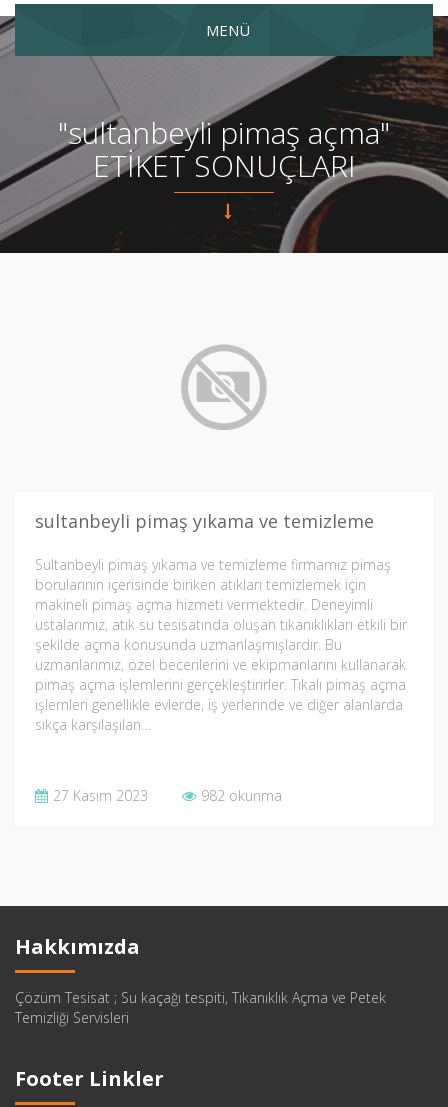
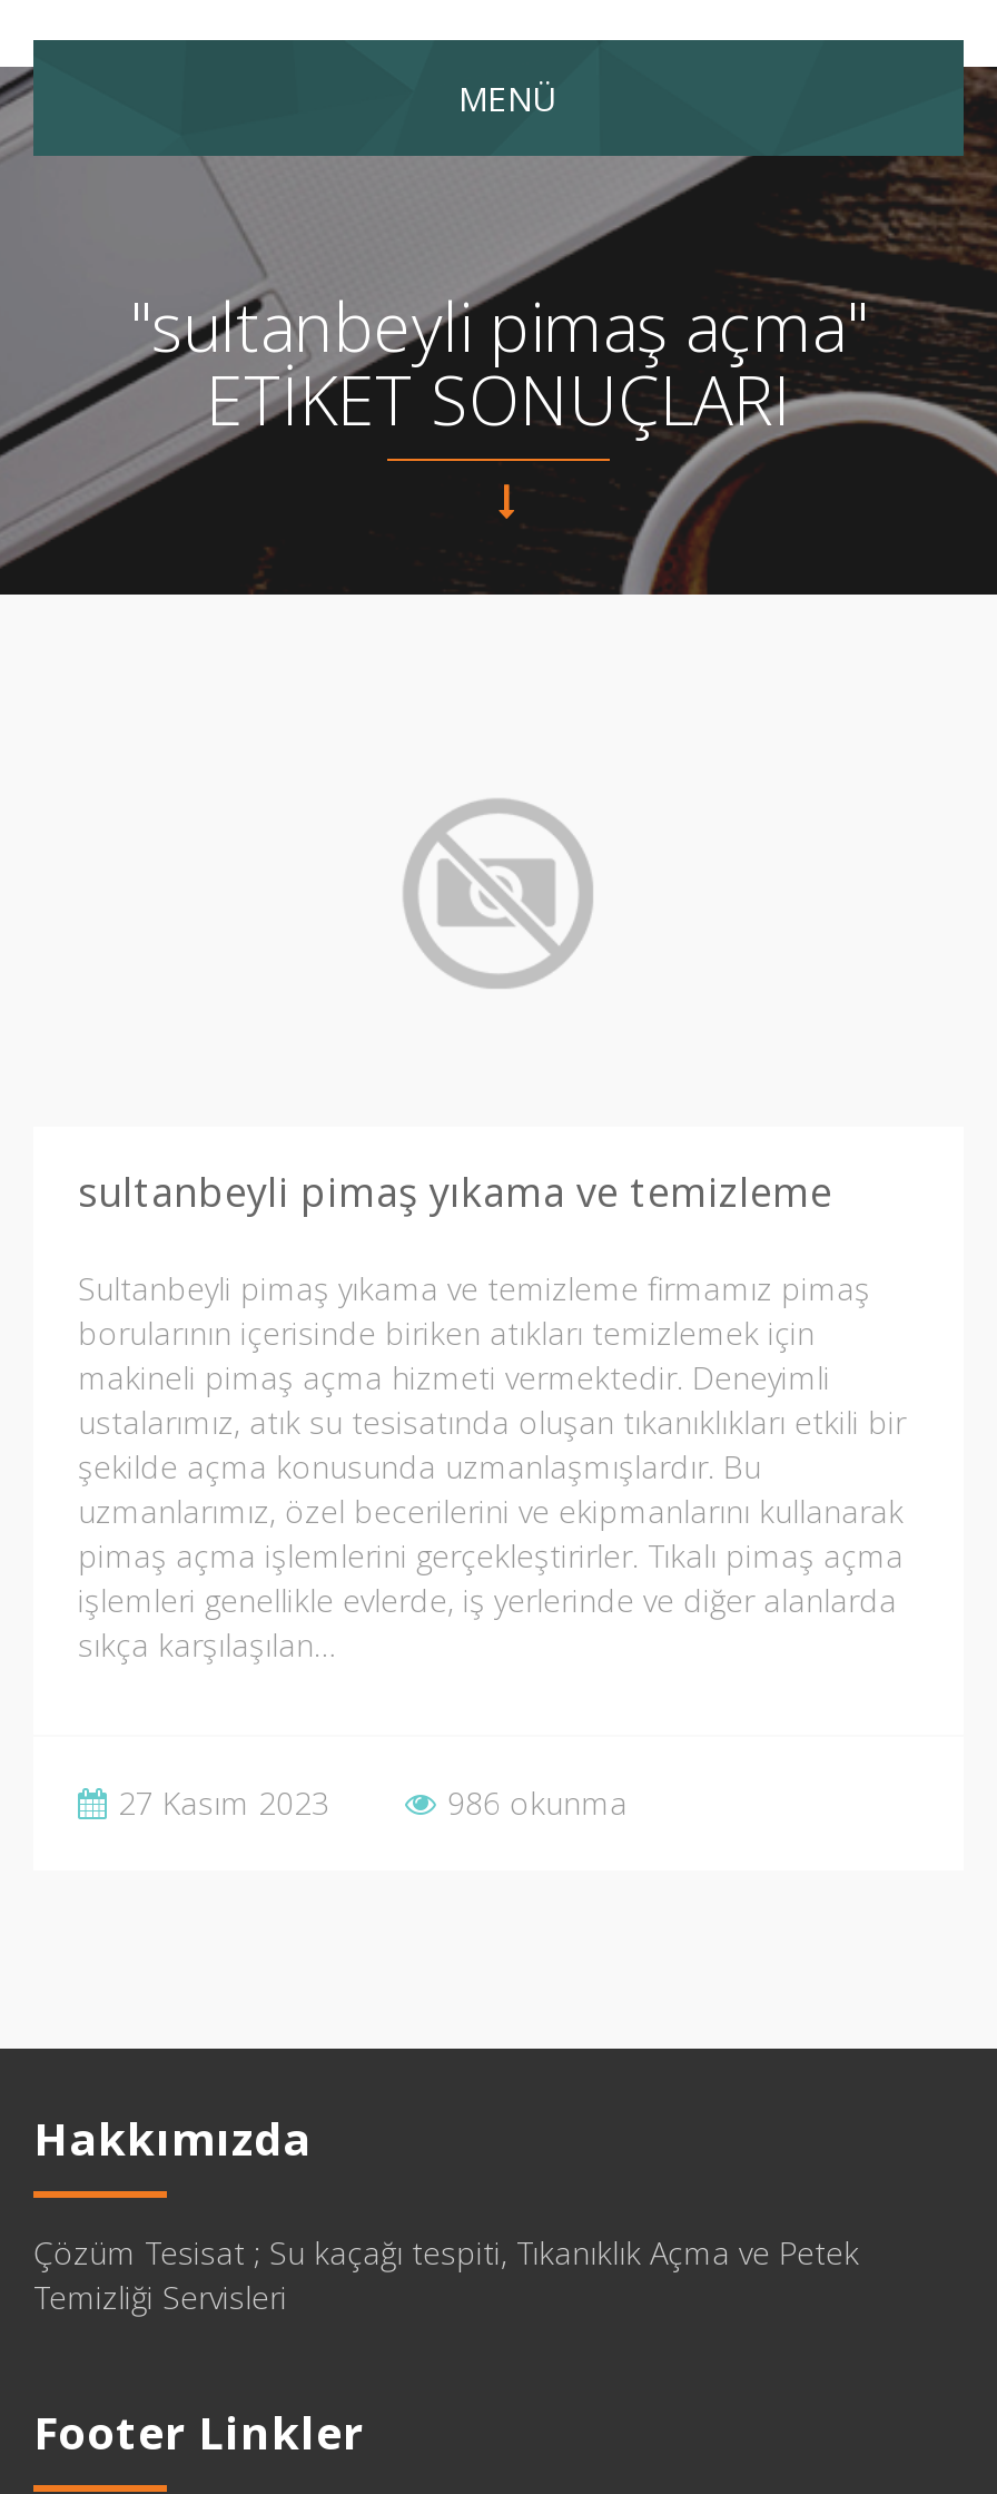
[201,786,282,805] 982 okunma -> [447,1783,628,1825] 986 okunma

